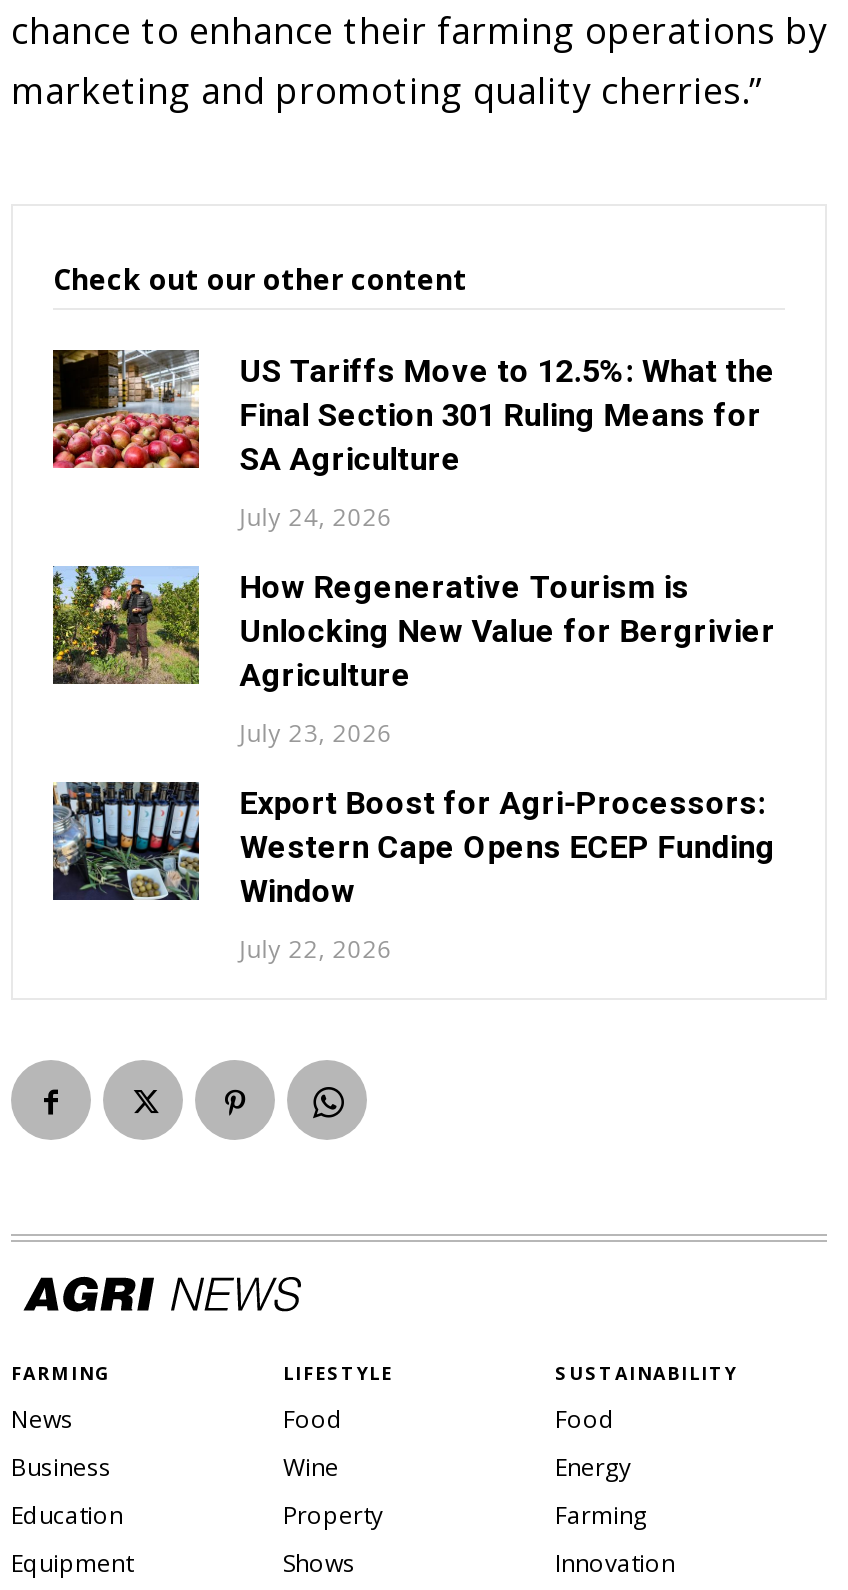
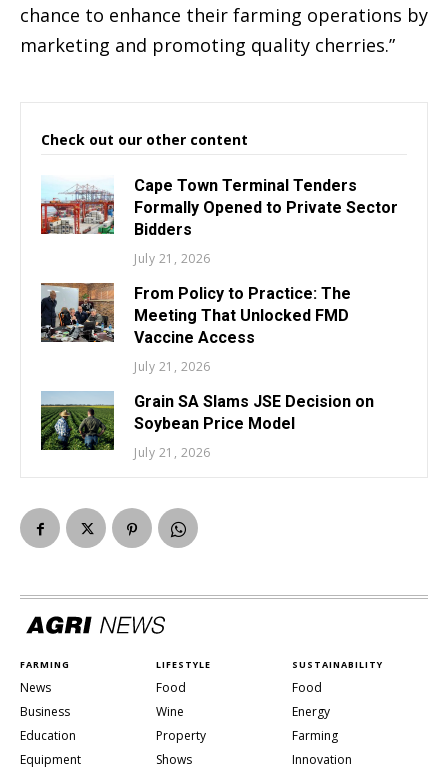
[51,348,775,478] [image] | US Tariffs Move to 12.5%: What the | Final Section 301 Ruling Means for | SA Agriculture -> [40,175,398,239] [image] | Cape Town Terminal Tenders | Formally Opened to Private Sector | Bidders
[239,500,392,534] July 24, 2026 -> [134,250,211,267] July 21, 2026
[51,564,775,694] [image] | How Regenerative Tourism is | Unlocking New Value for Bergrivier | Agriculture -> [40,282,351,347] [image] | From Policy to Practice: The | Meeting That Unlocked FMD | Vaccine Access
[239,716,392,750] July 23, 2026 -> [134,358,211,375] July 21, 2026
[51,780,775,910] [image] | Export Boost for Agri-Processors: | Western Cape Opens ECEP Funding | Window -> [41,391,374,451] [image] | Grain SA Slams JSE Decision on | Soybean Price Model
[239,932,392,966] July 22, 2026 -> [134,444,211,461] July 21, 2026

